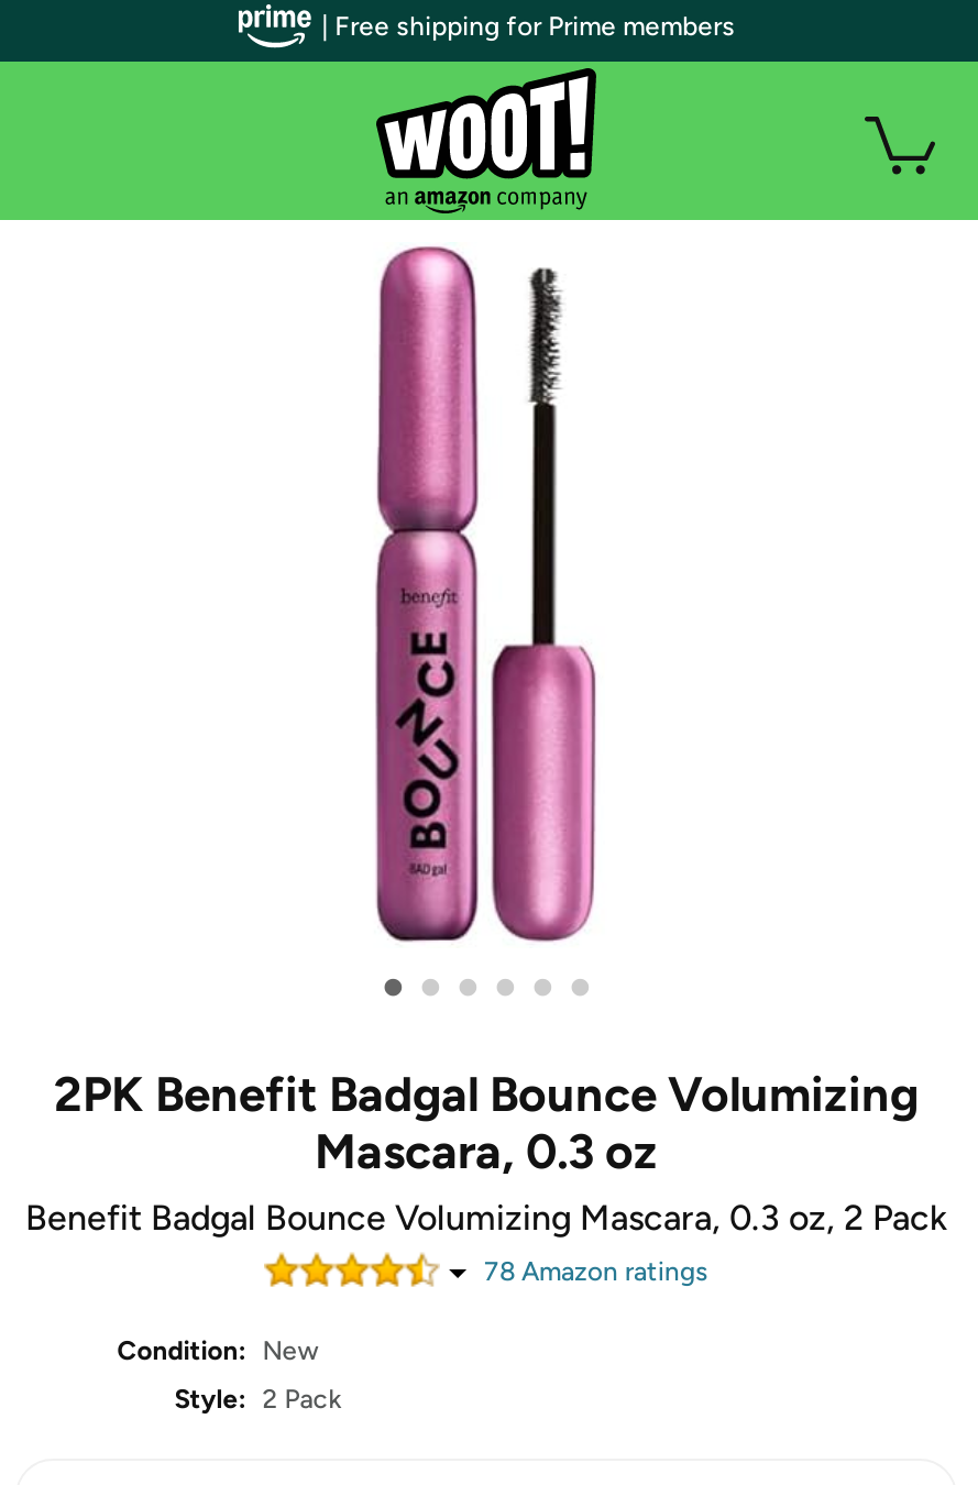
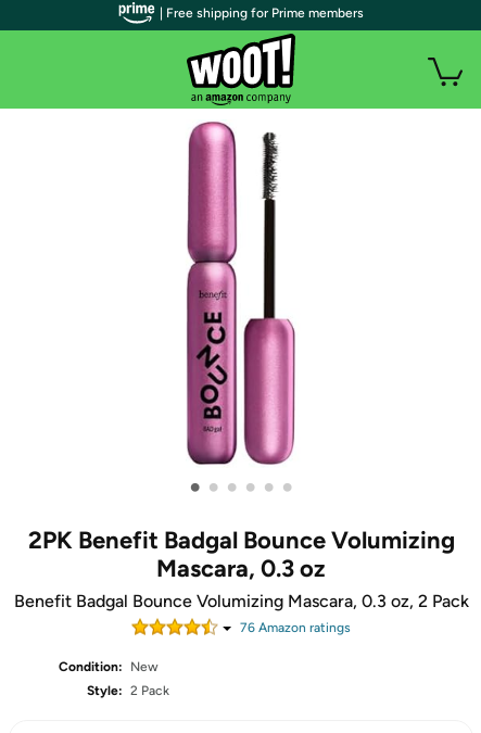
[484,1256,708,1287] 78 Amazon ratings -> [240,620,351,635] 76 Amazon ratings

